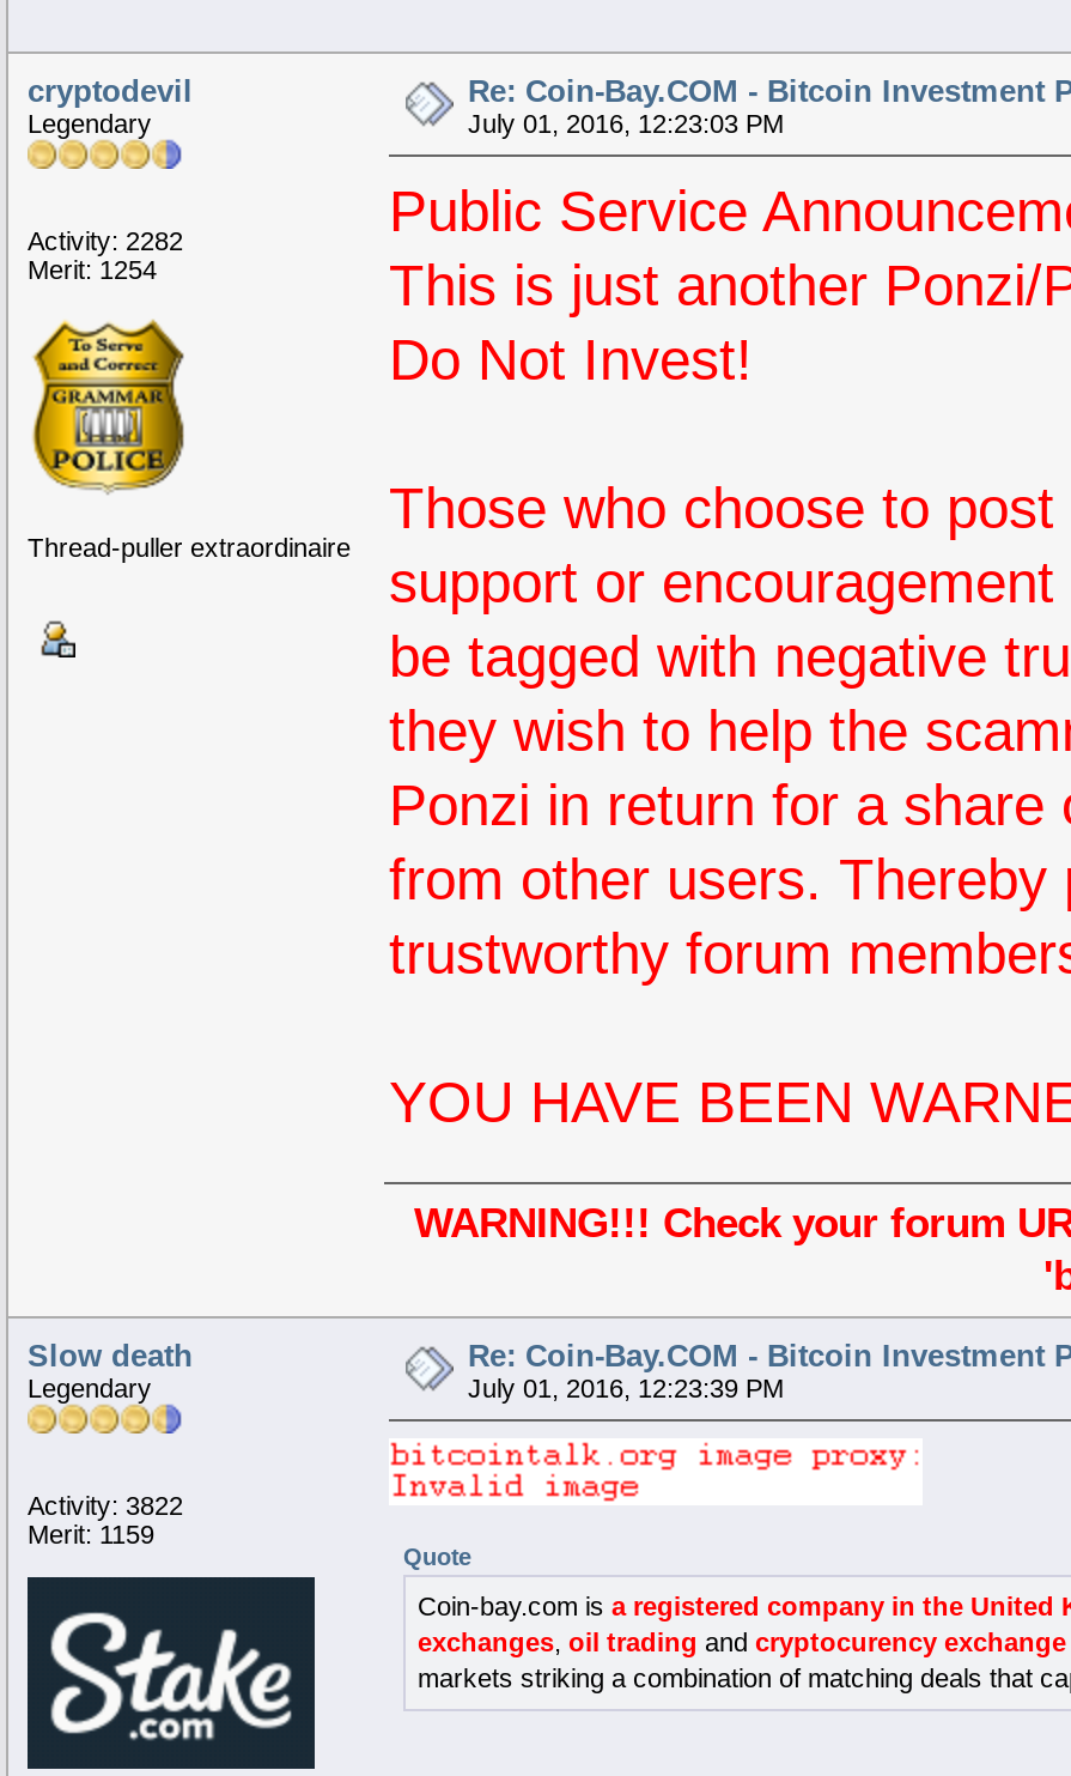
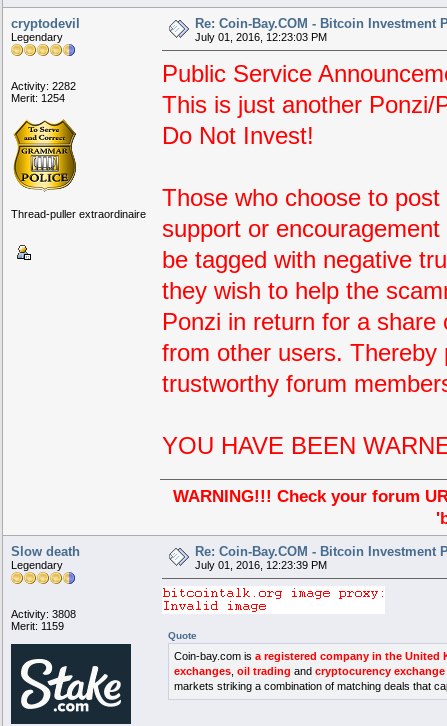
[28,1492,183,1520] Activity: 3822 -> [11,608,76,620] Activity: 3808

